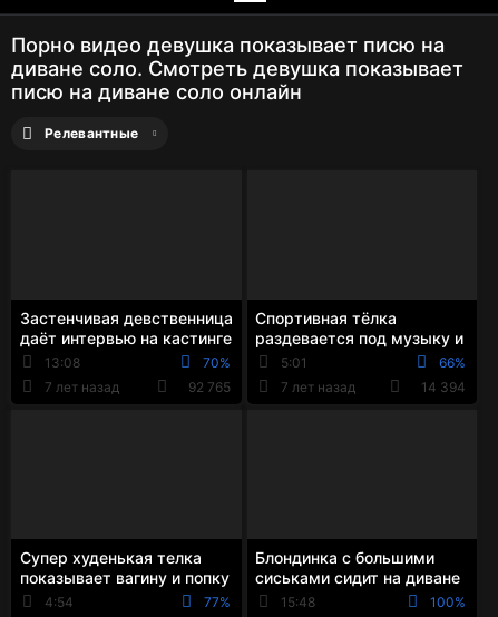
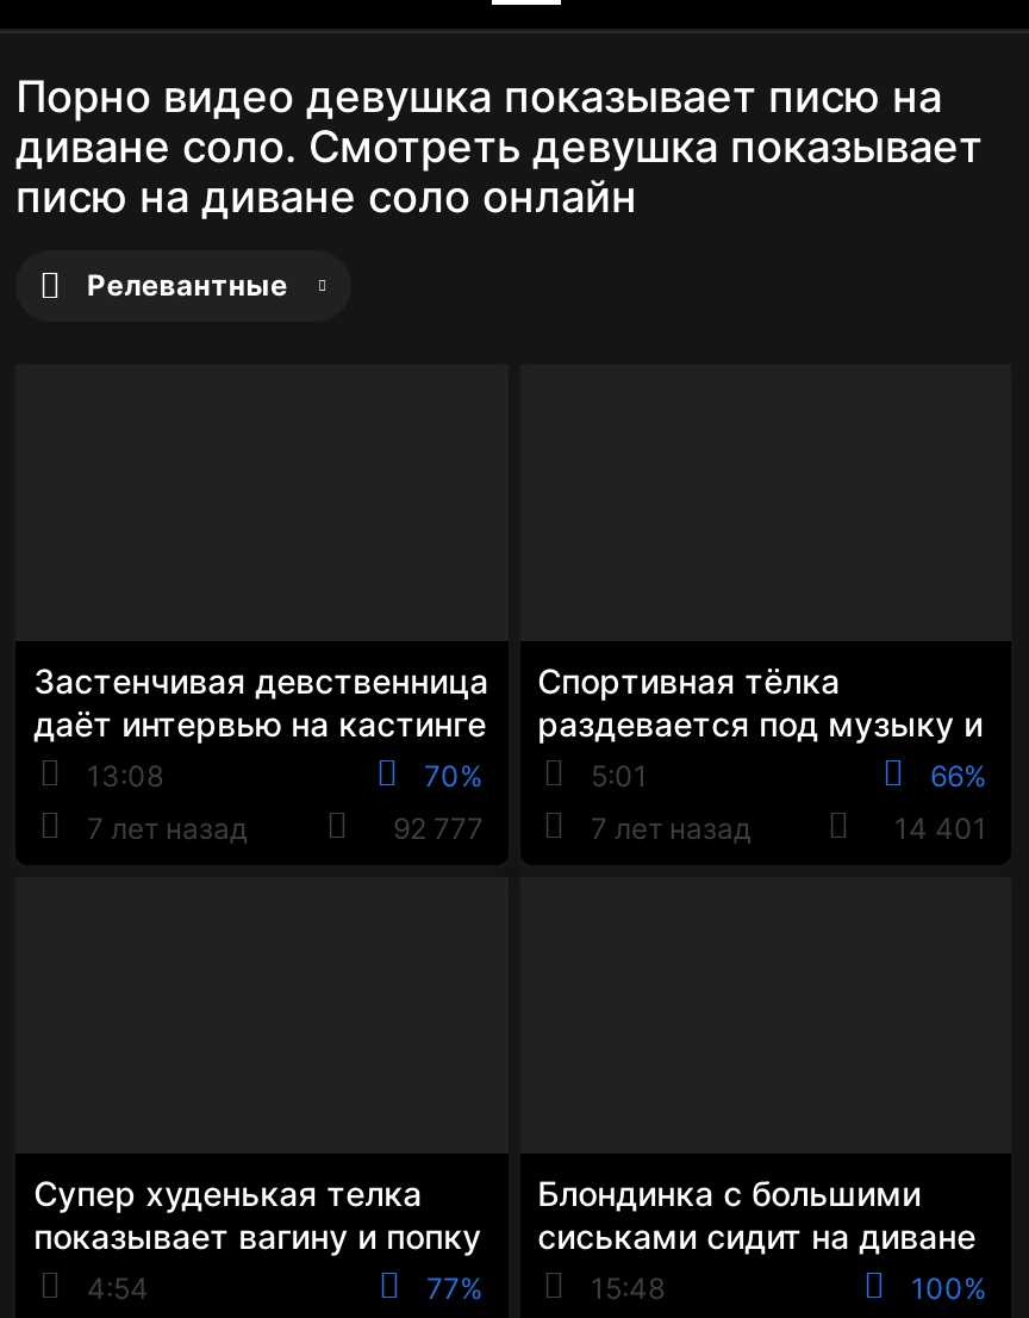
[188,379,230,395] 92 765 -> [393,810,484,846] 92 777
[421,379,466,395] 14 394 -> [894,810,987,846] 14 401

